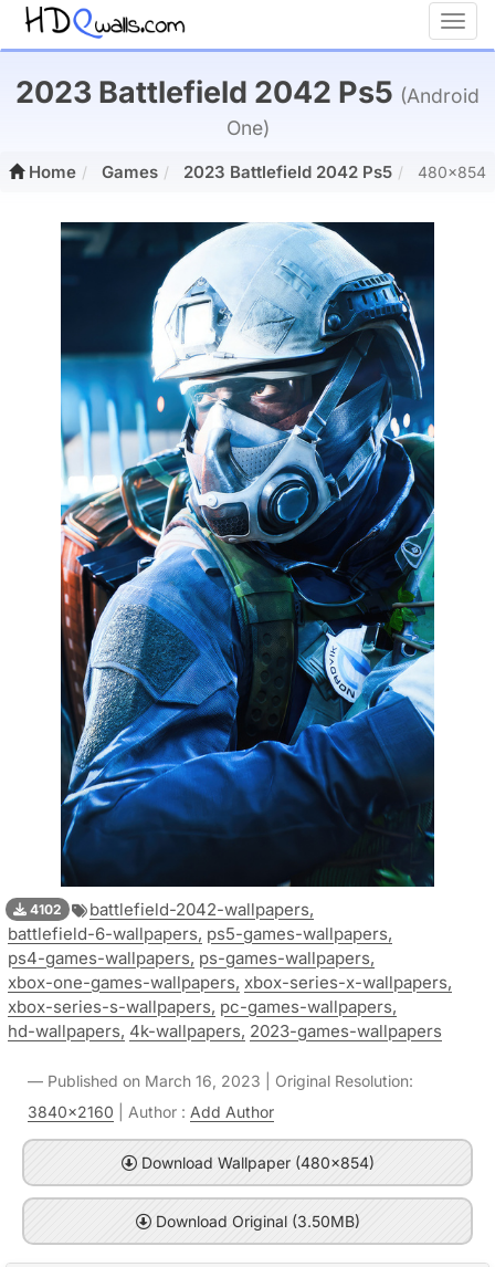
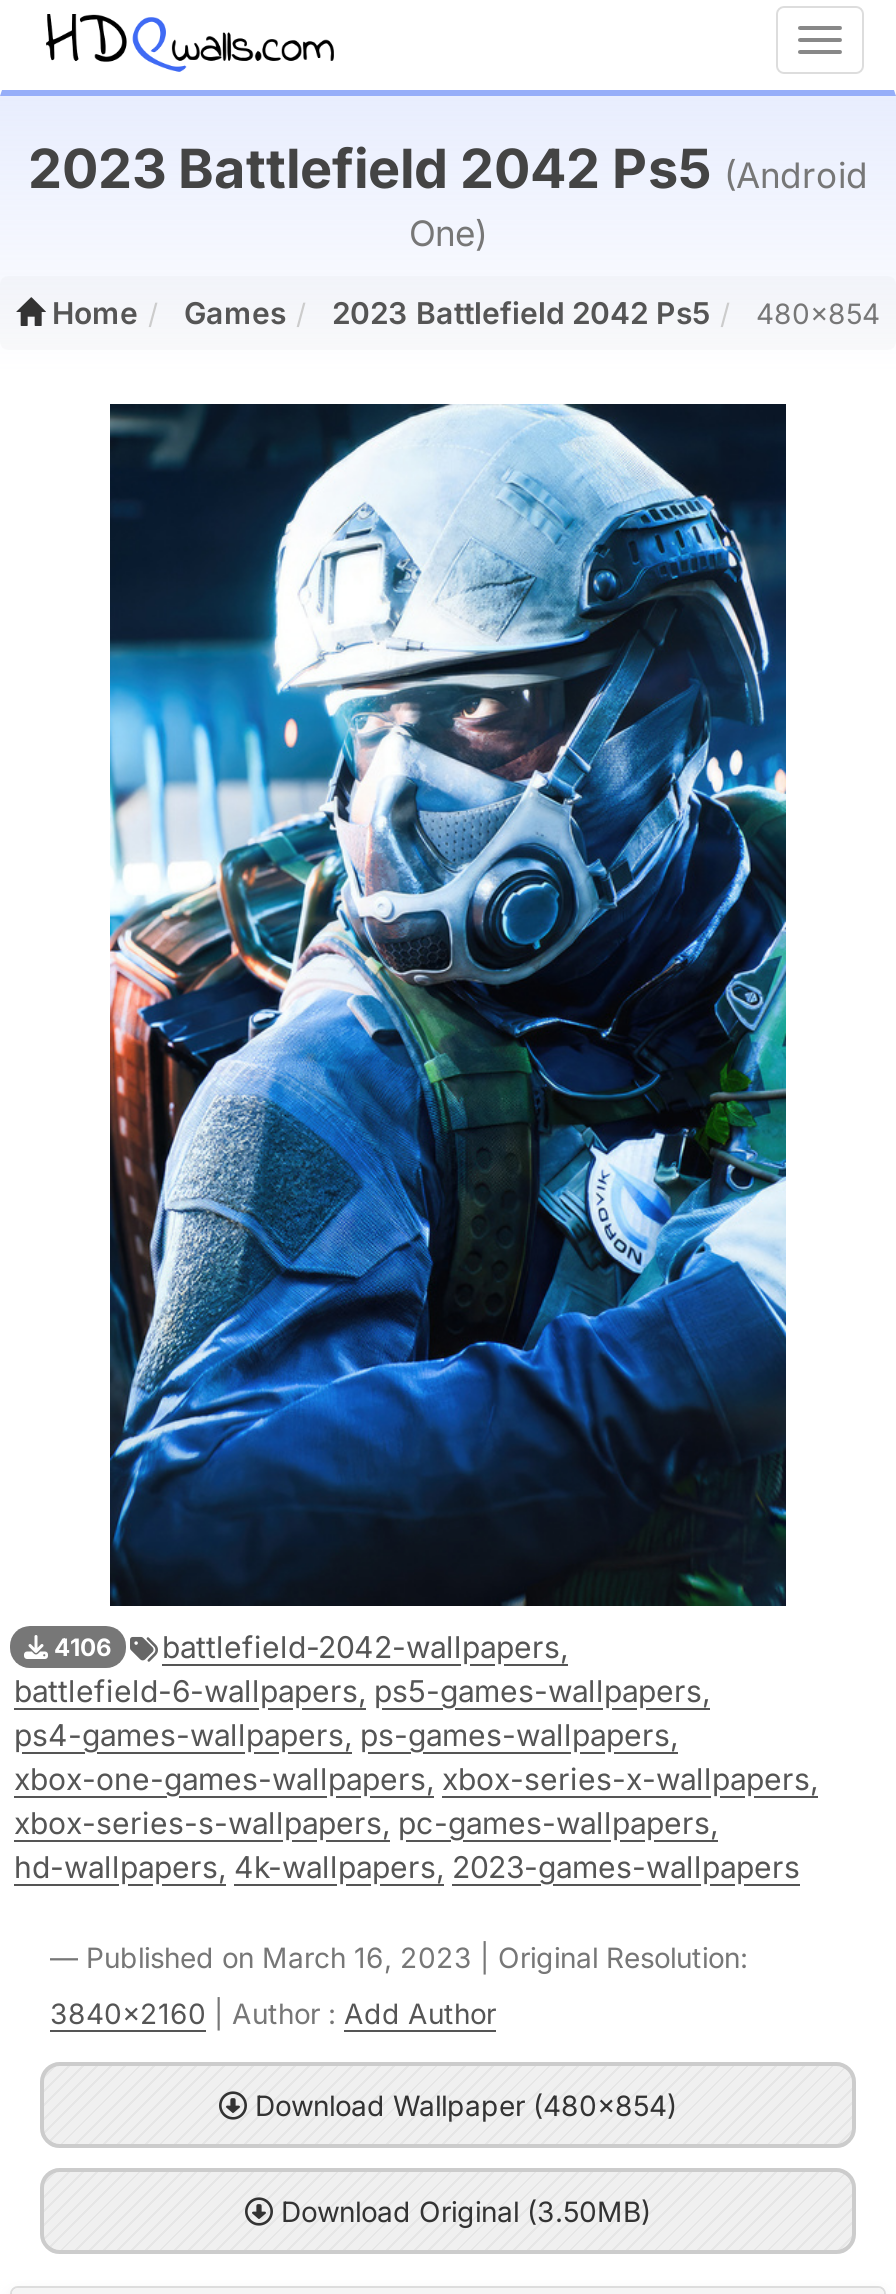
[27,899,314,920] 4102 battlefield-2042-wallpapers, -> [48,1629,568,1667] 4106 battlefield-2042-wallpapers,

